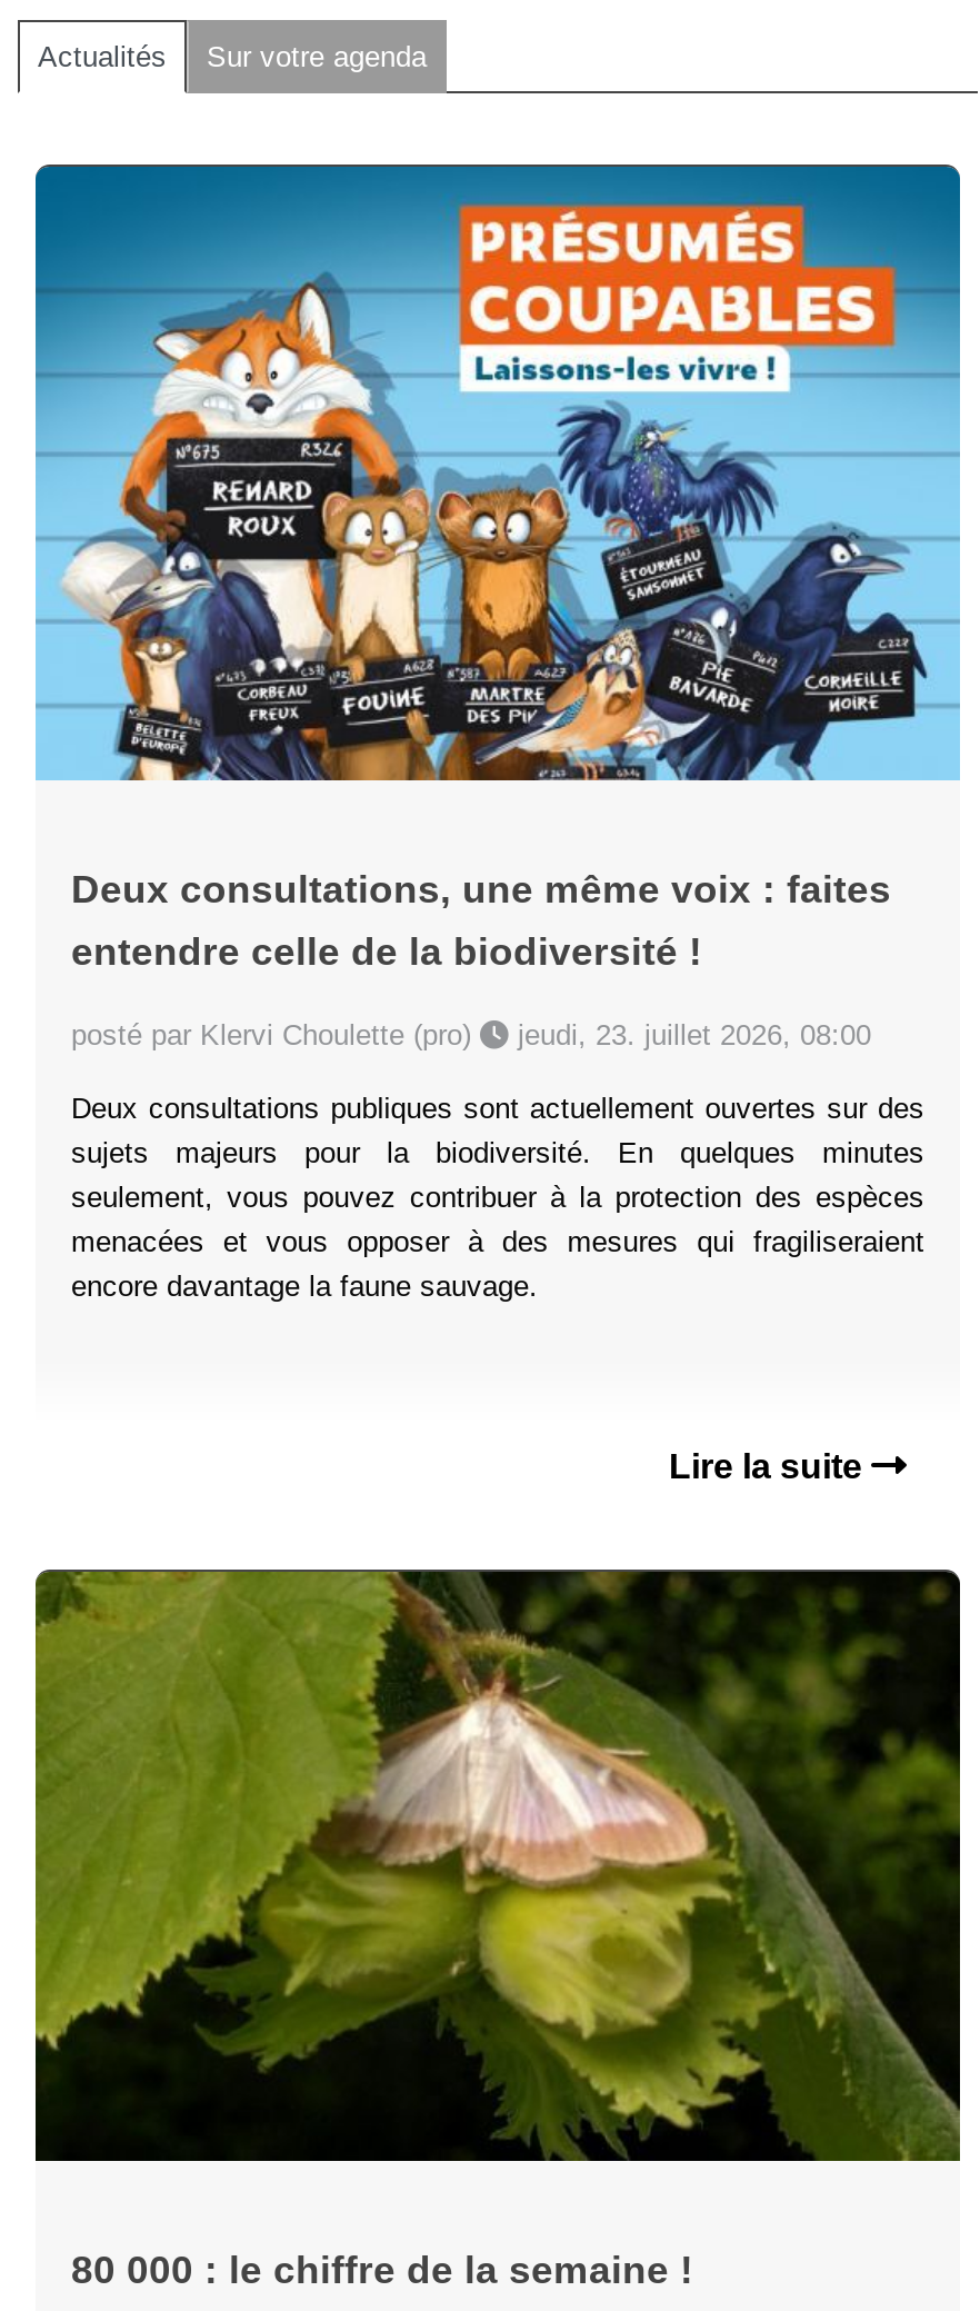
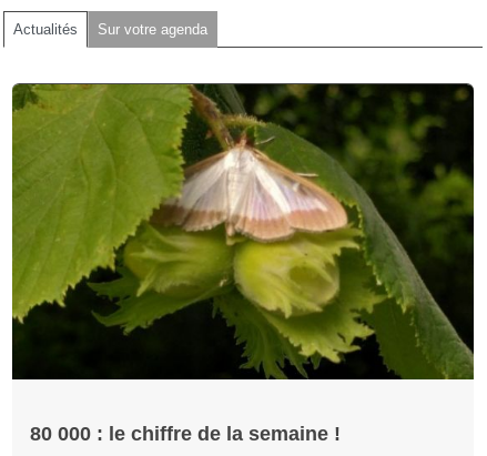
[33,165,962,1303] [image] | Deux consultations, une même voix : faites | entendre celle de la biodiversité ! | posté par Klervi Choulette (pro) | jeudi, 23. juillet 2026, 08:00 | Deux consultations publiques sont actuellement ouvertes sur des | sujets majeurs pour la biodiversité. En quelques minutes | seulement, vous pouvez contribuer à la protection des espèces | menacées et vous opposer à des mesures qui fragiliseraient | encore davantage la faune sauvage. -> none
[669,1446,871,1484] Lire la suite -> none

